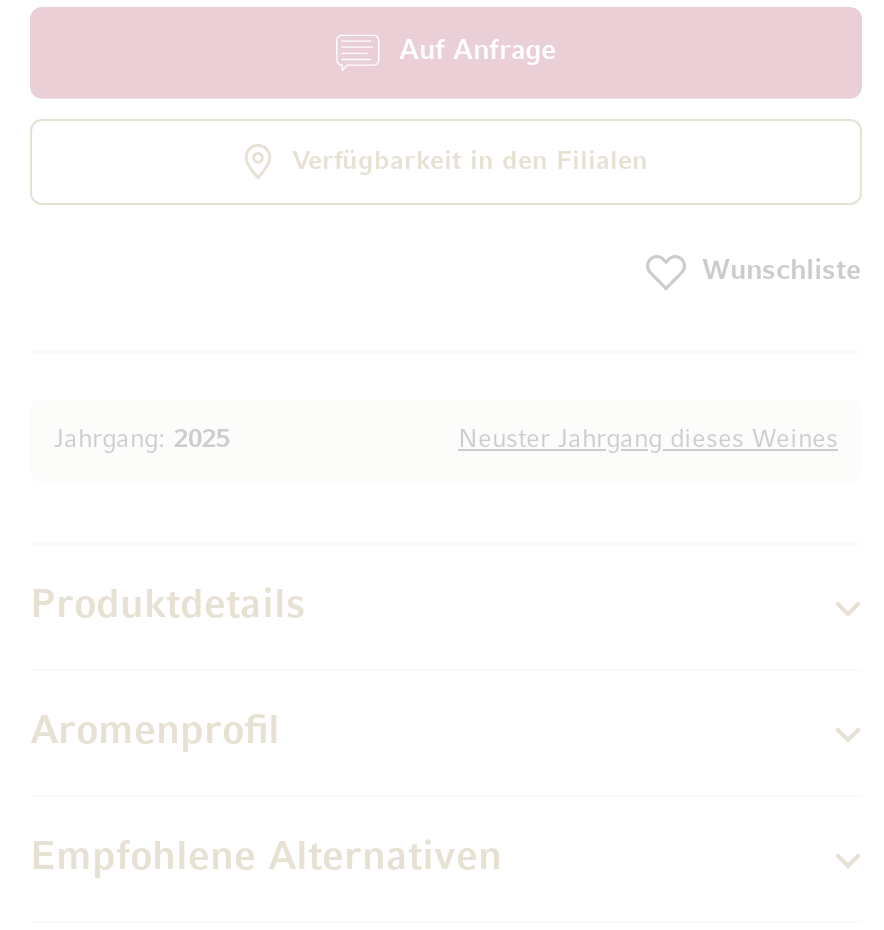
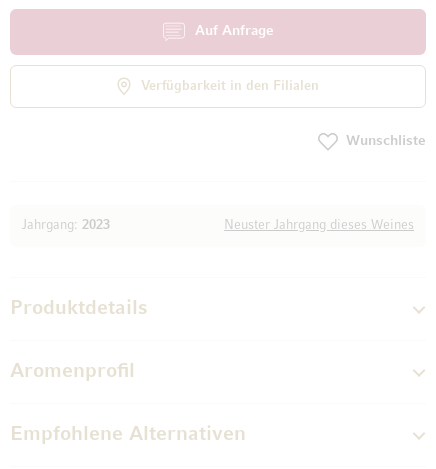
[54,427,230,453] Jahrgang: 2025 -> [22,219,110,232] Jahrgang: 2023

